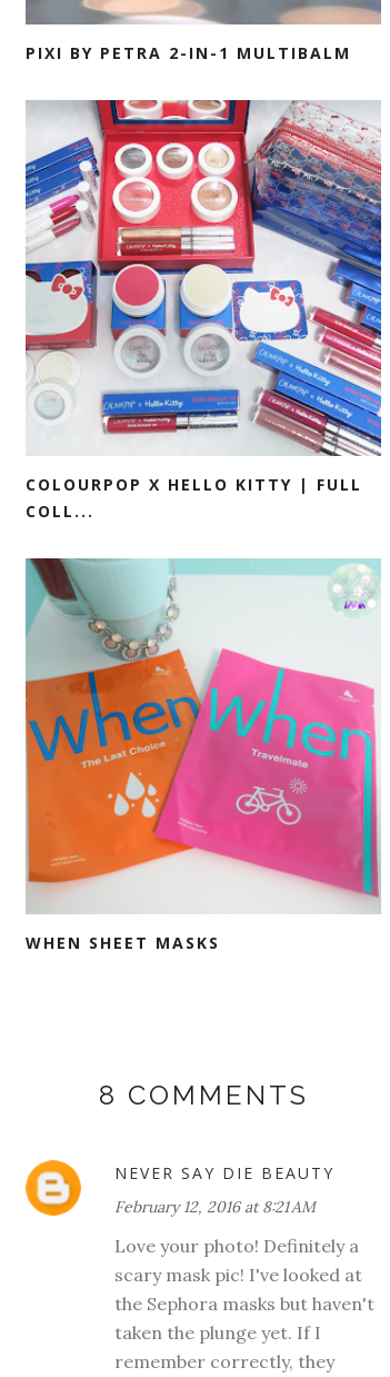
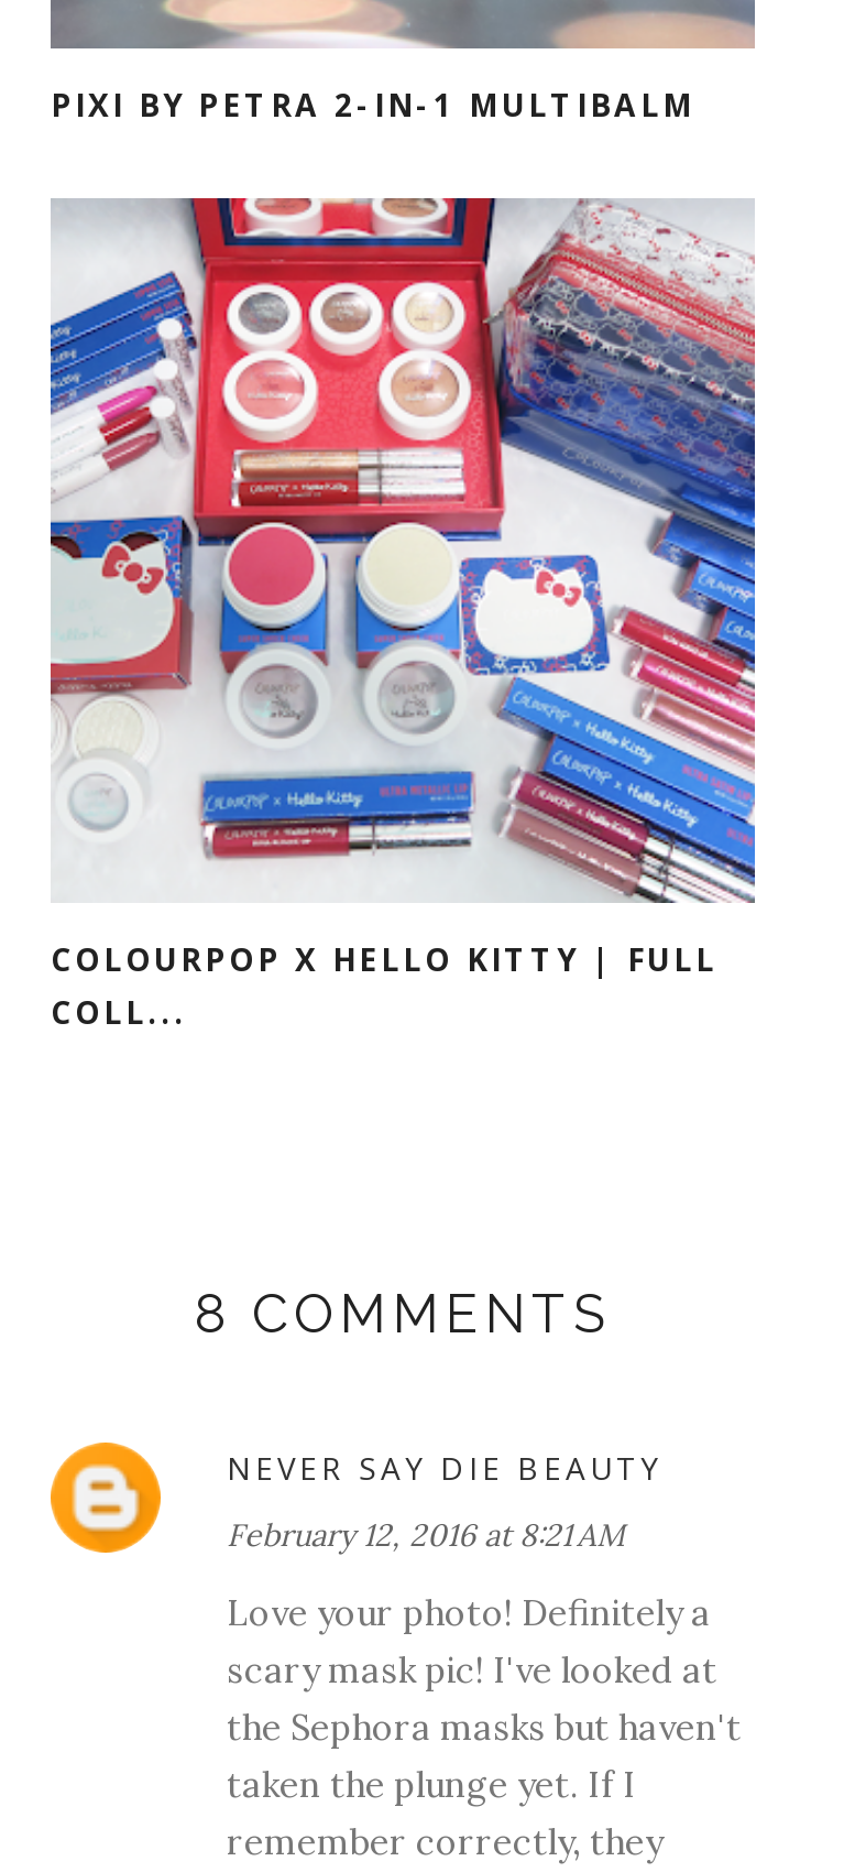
[24,557,381,953] [image] | WHEN SHEET MASKS -> none

